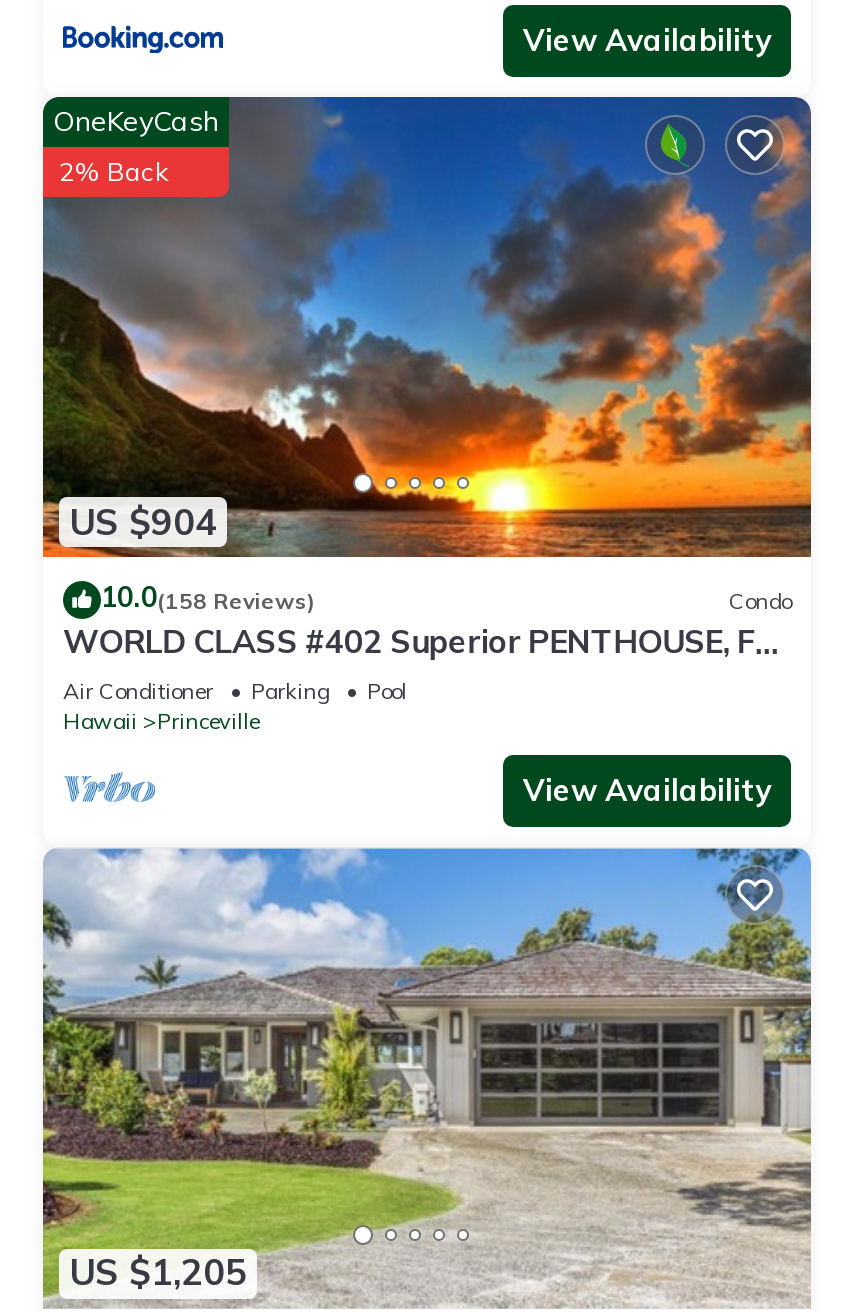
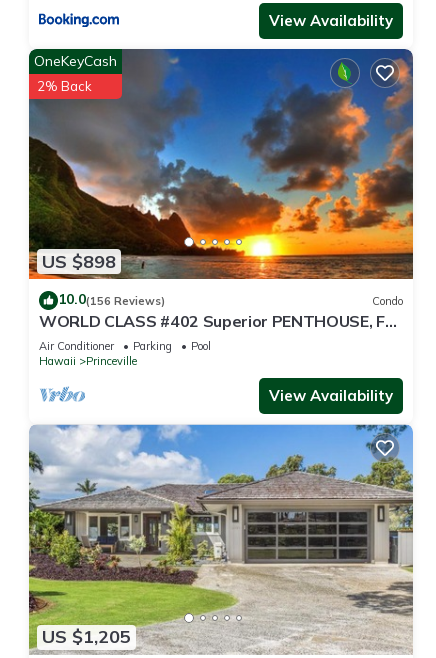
[69,499,217,545] US $904 -> [42,250,116,273] US $898
[101,580,315,616] 10.0(158 Reviews) -> [58,290,165,308] 10.0(156 Reviews)

